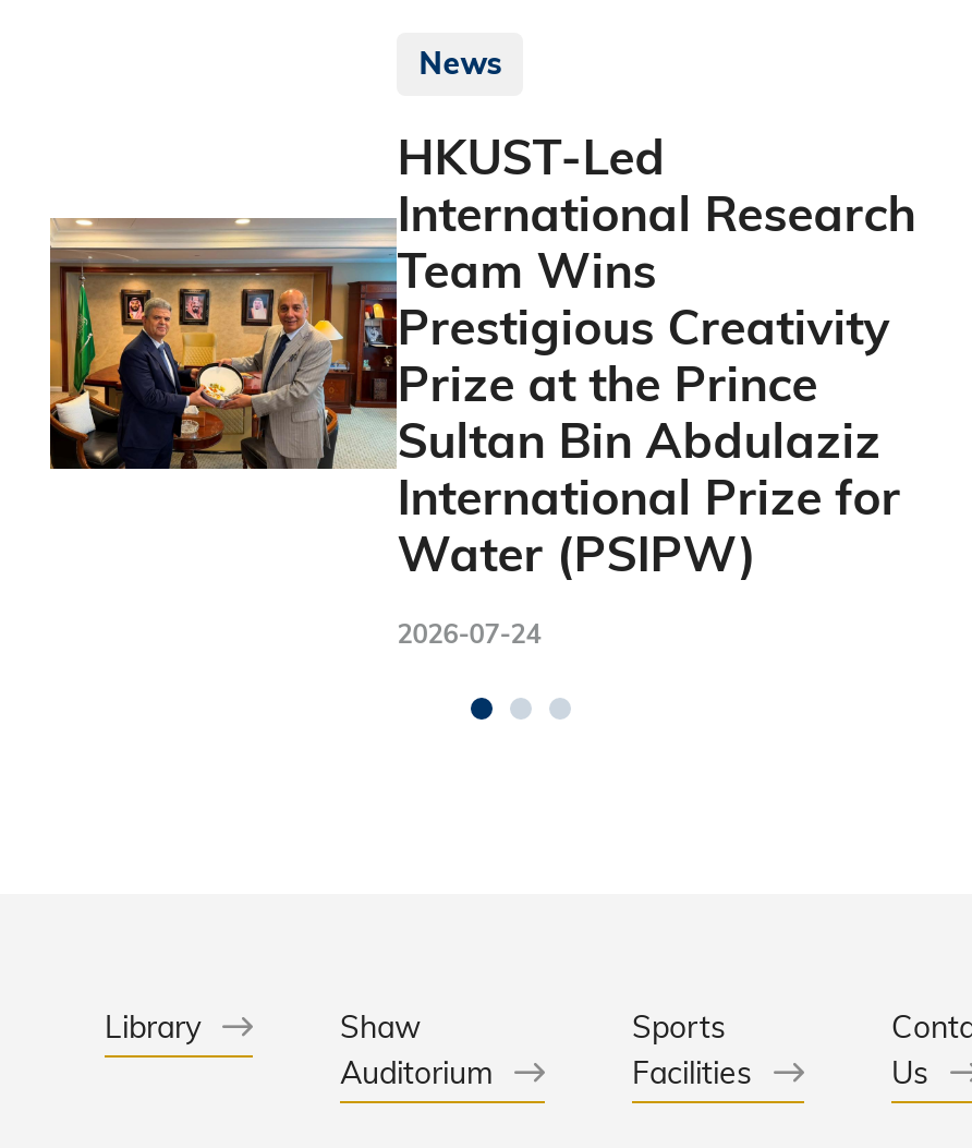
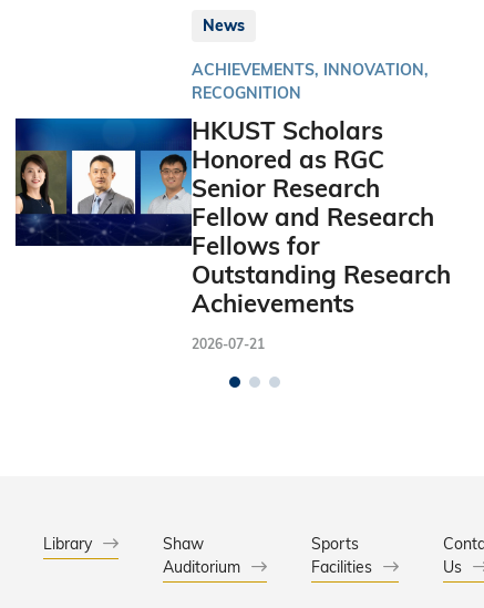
[48,126,916,584] [image] | HKUST-Led | International Research | Team Wins | Prestigious Creativity | Prize at the Prince | Sultan Bin Abdulaziz | International Prize for | Water (PSIPW) -> [14,60,451,319] [image] | ACHIEVEMENTS, INNOVATION, | RECOGNITION | HKUST Scholars | Honored as RGC | Senior Research | Fellow and Research | Fellows for | Outstanding Research | Achievements
[397,617,541,650] 2026-07-24 -> [192,336,265,352] 2026-07-21

